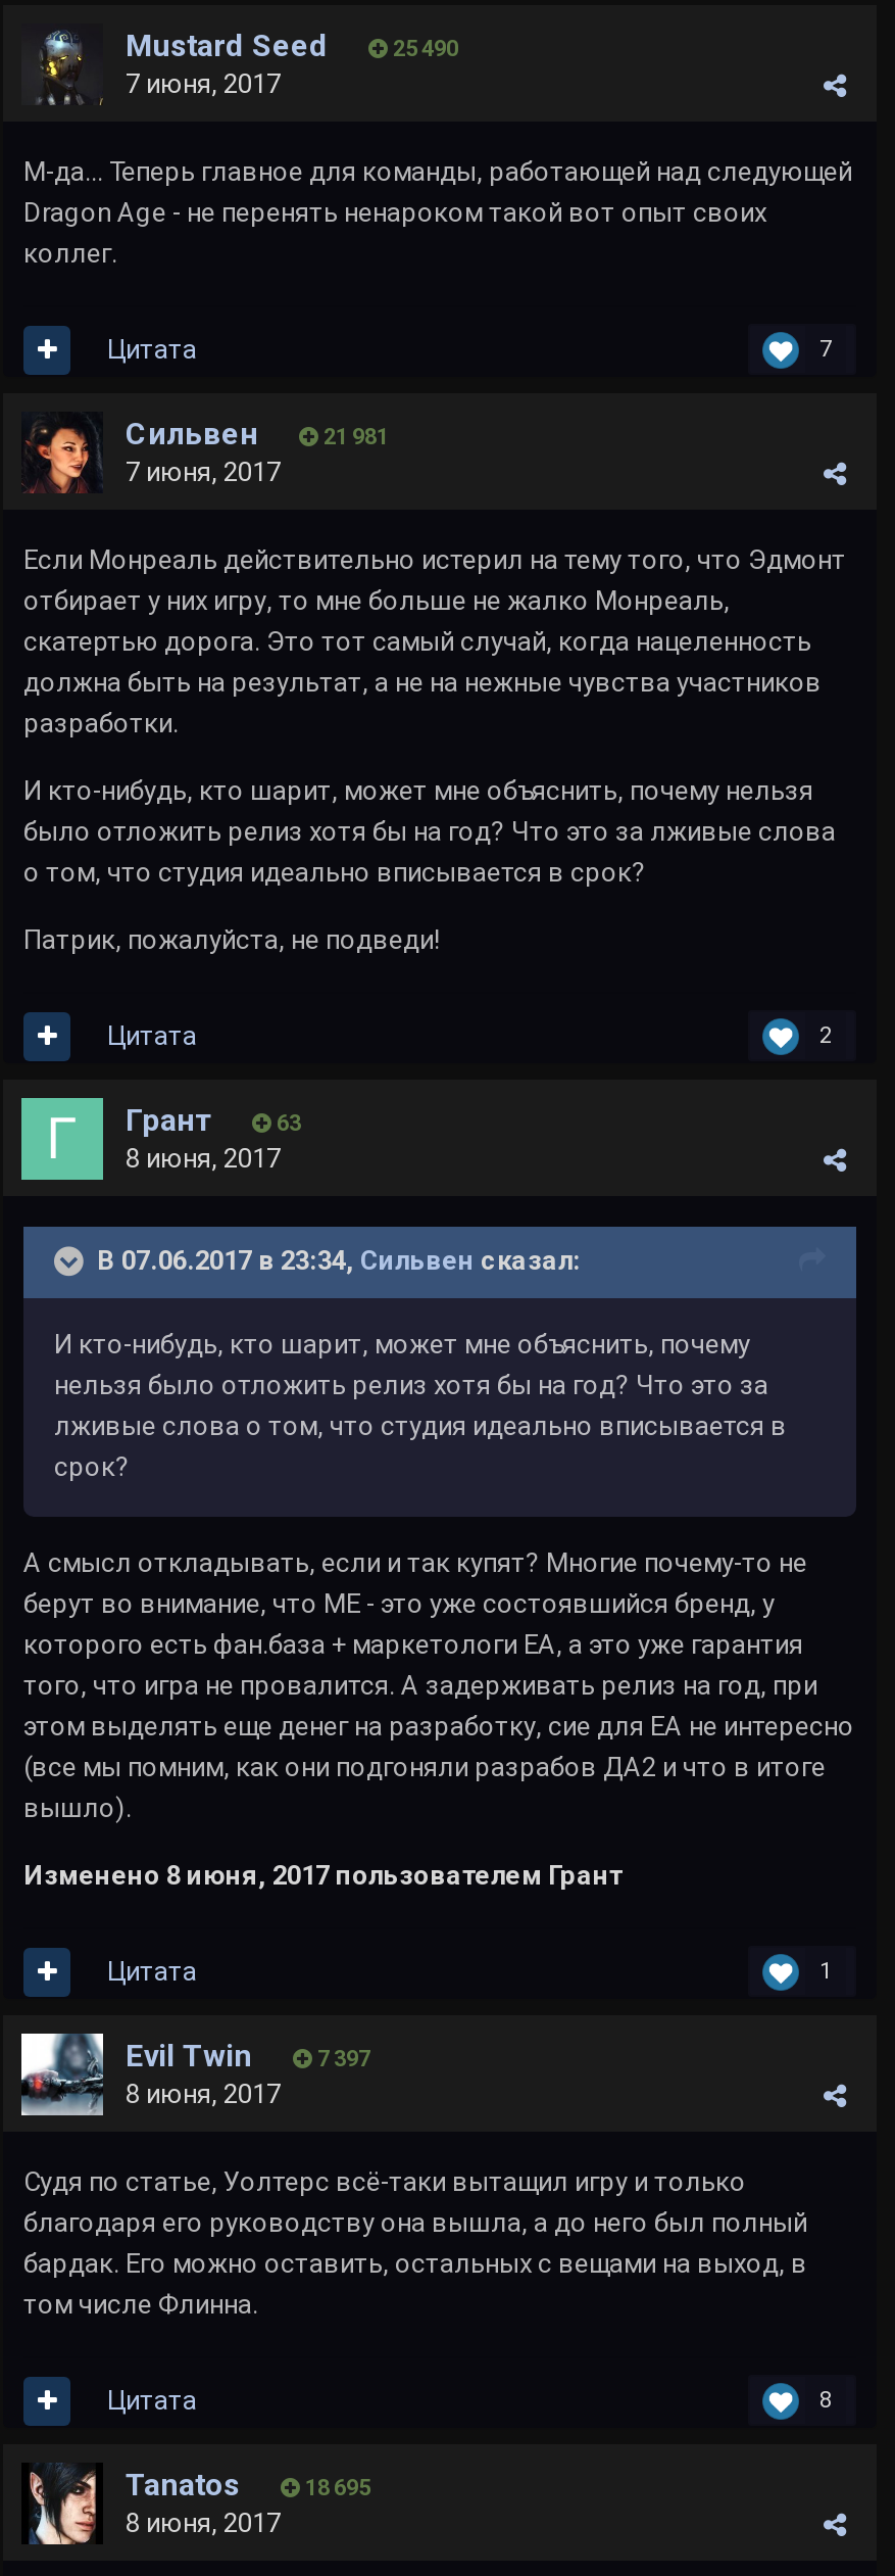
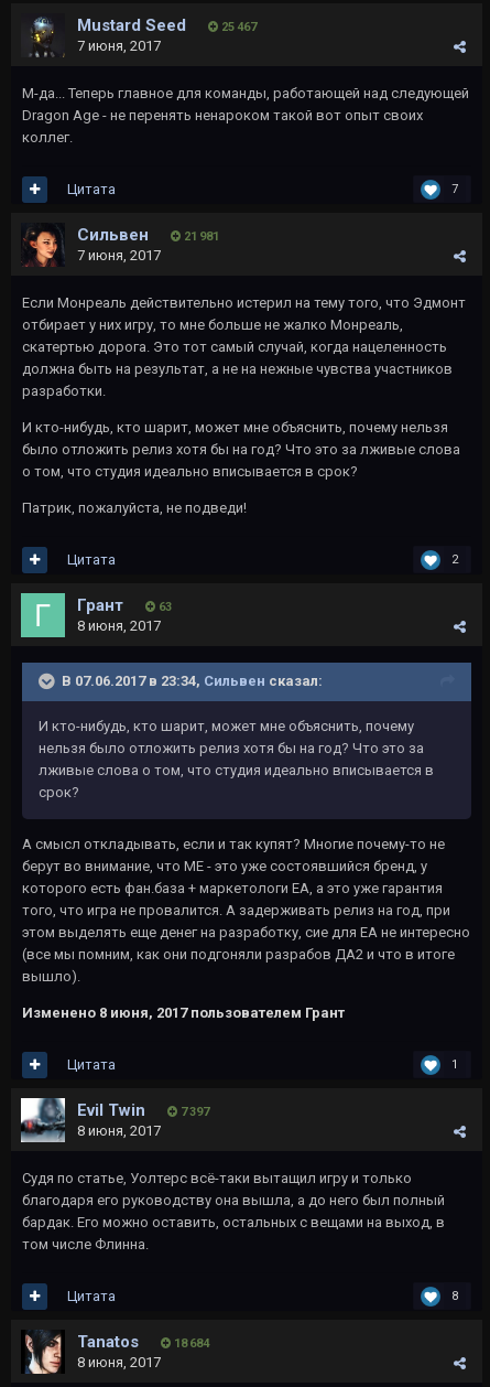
[387,36,458,62] 25 490 -> [218,20,257,34] 25 467
[299,2475,370,2501] 18 695 -> [171,1336,209,1351] 18 684

